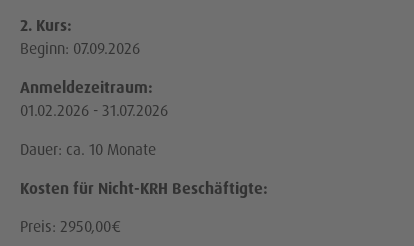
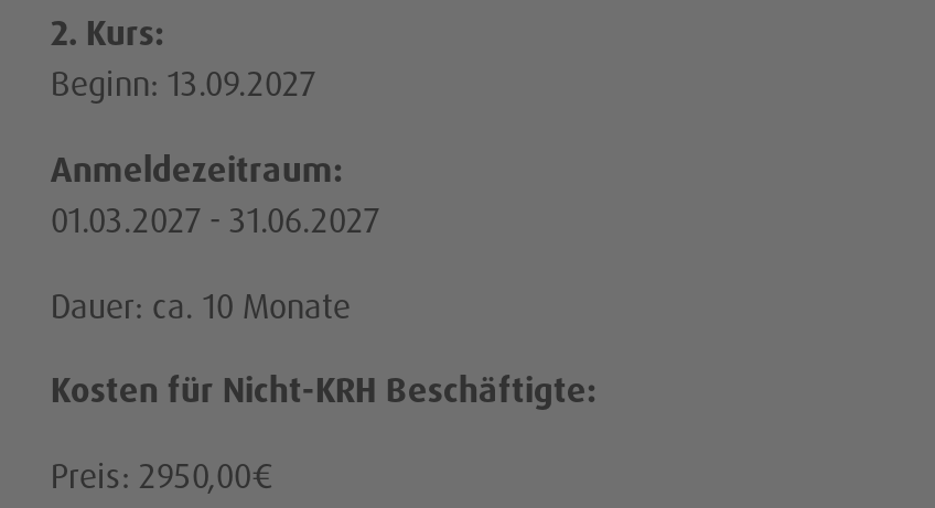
[20,38,140,58] Beginn: 07.09.2026 -> [50,61,315,105] Beginn: 13.09.2027
[20,100,168,120] 01.02.2026 - 31.07.2026 -> [50,197,379,241] 01.03.2027 - 31.06.2027

